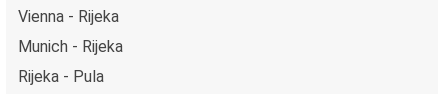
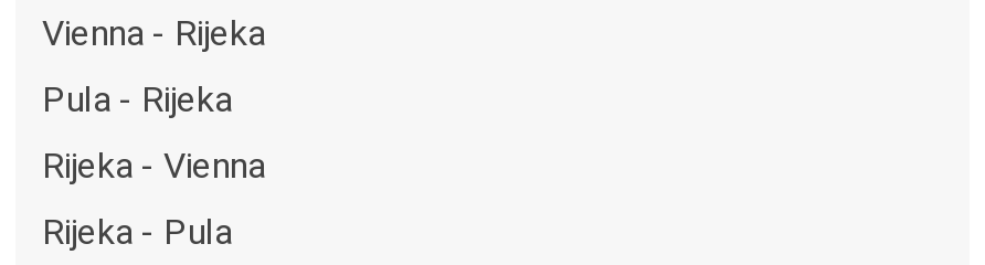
[18,36,123,55] Munich - Rijeka -> [42,77,265,185] Pula - Rijeka | Rijeka - Vienna

